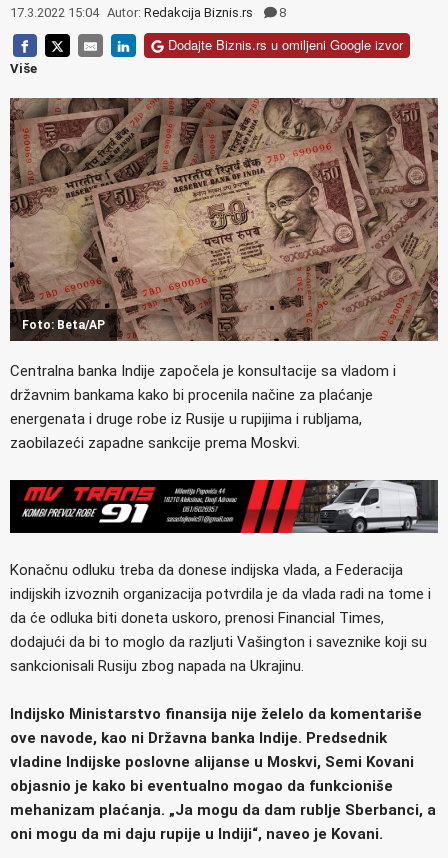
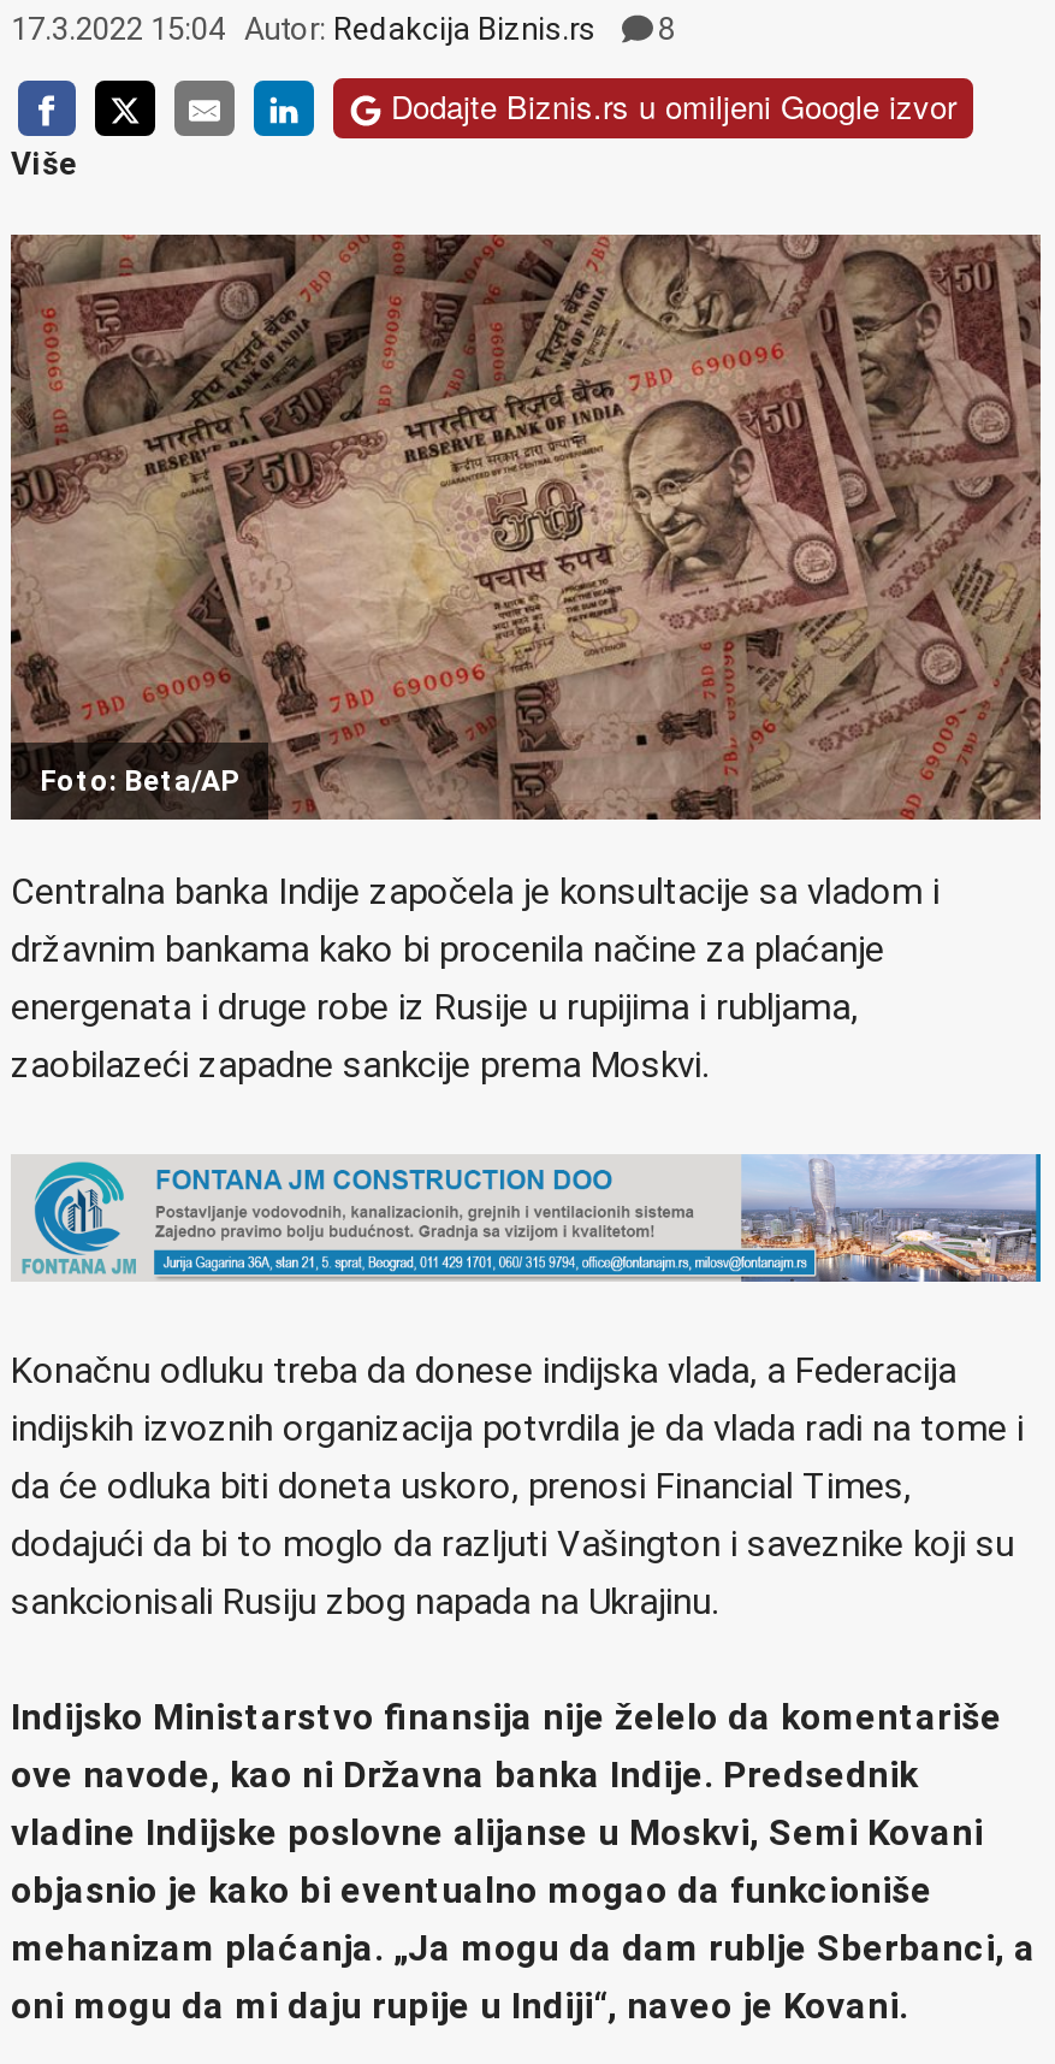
[9,479,439,534] [image] -> [11,1154,1043,1284] [image]

